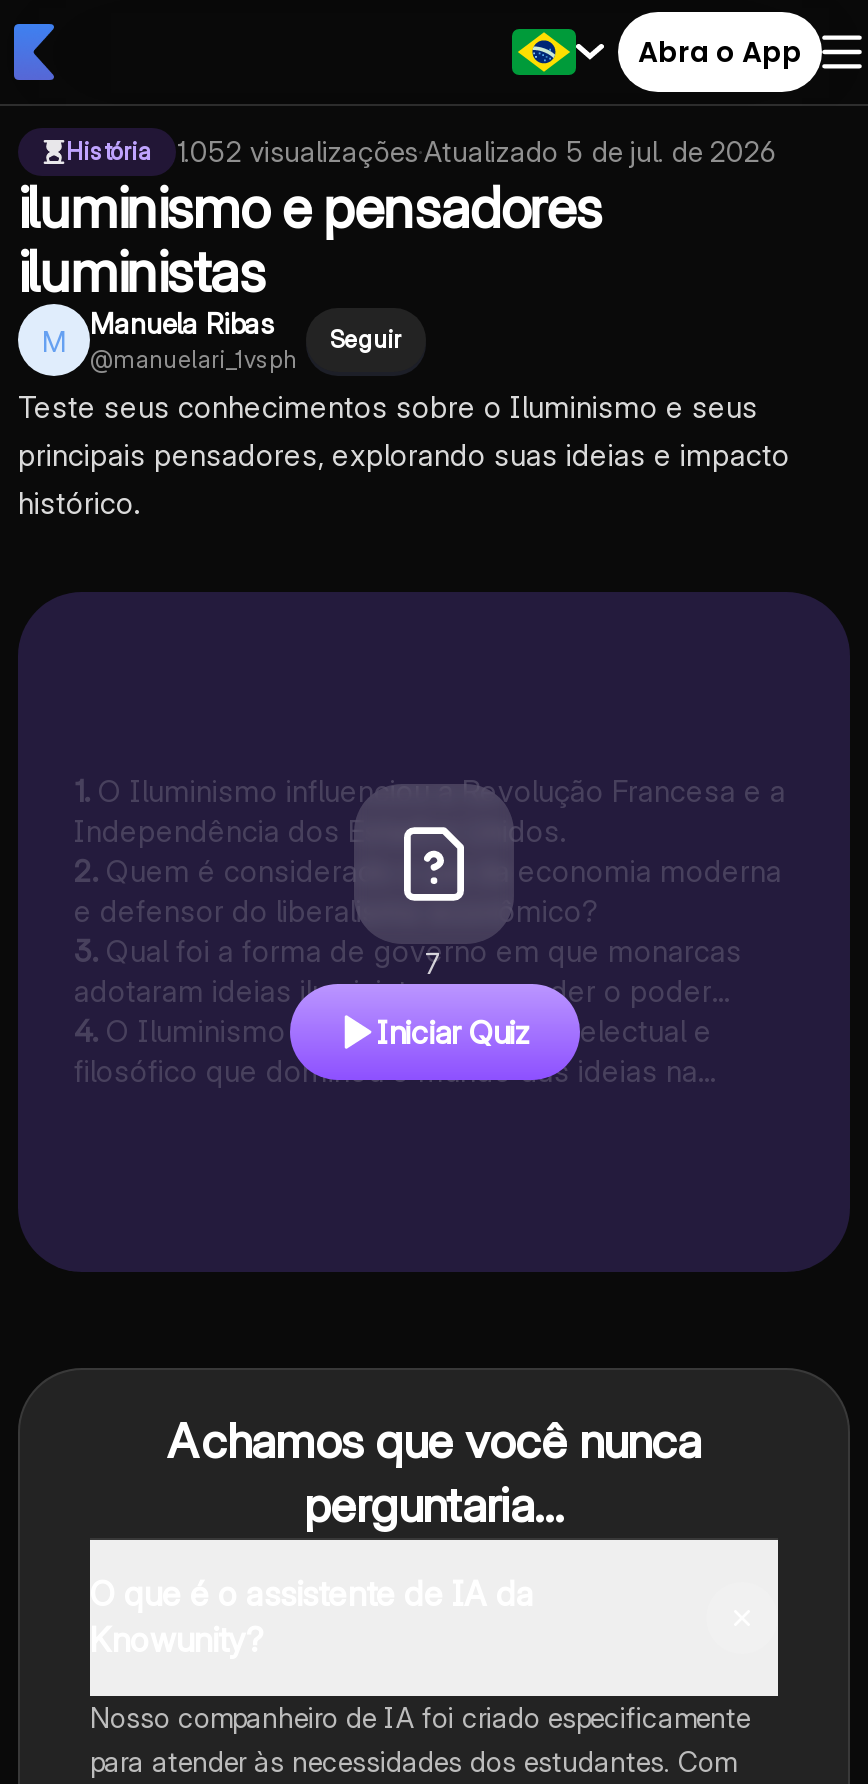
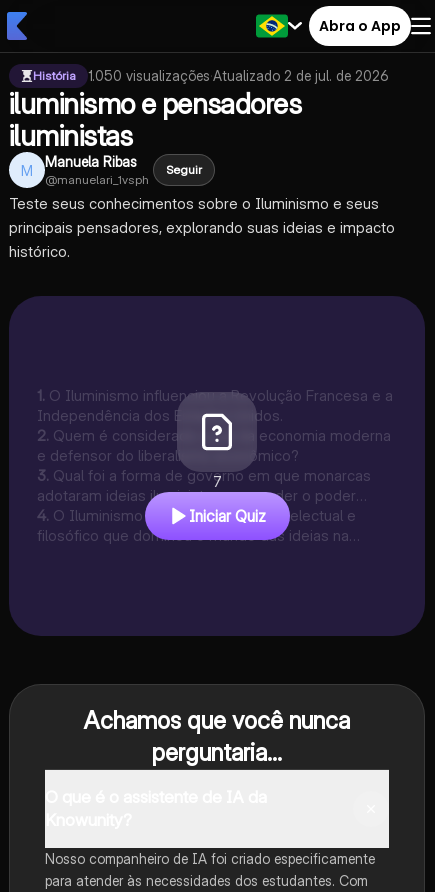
[176,134,778,168] 1.052 visualizações·Atualizado 5 de jul. de 2026 -> [88,67,389,84] 1.050 visualizações·Atualizado 2 de jul. de 2026

